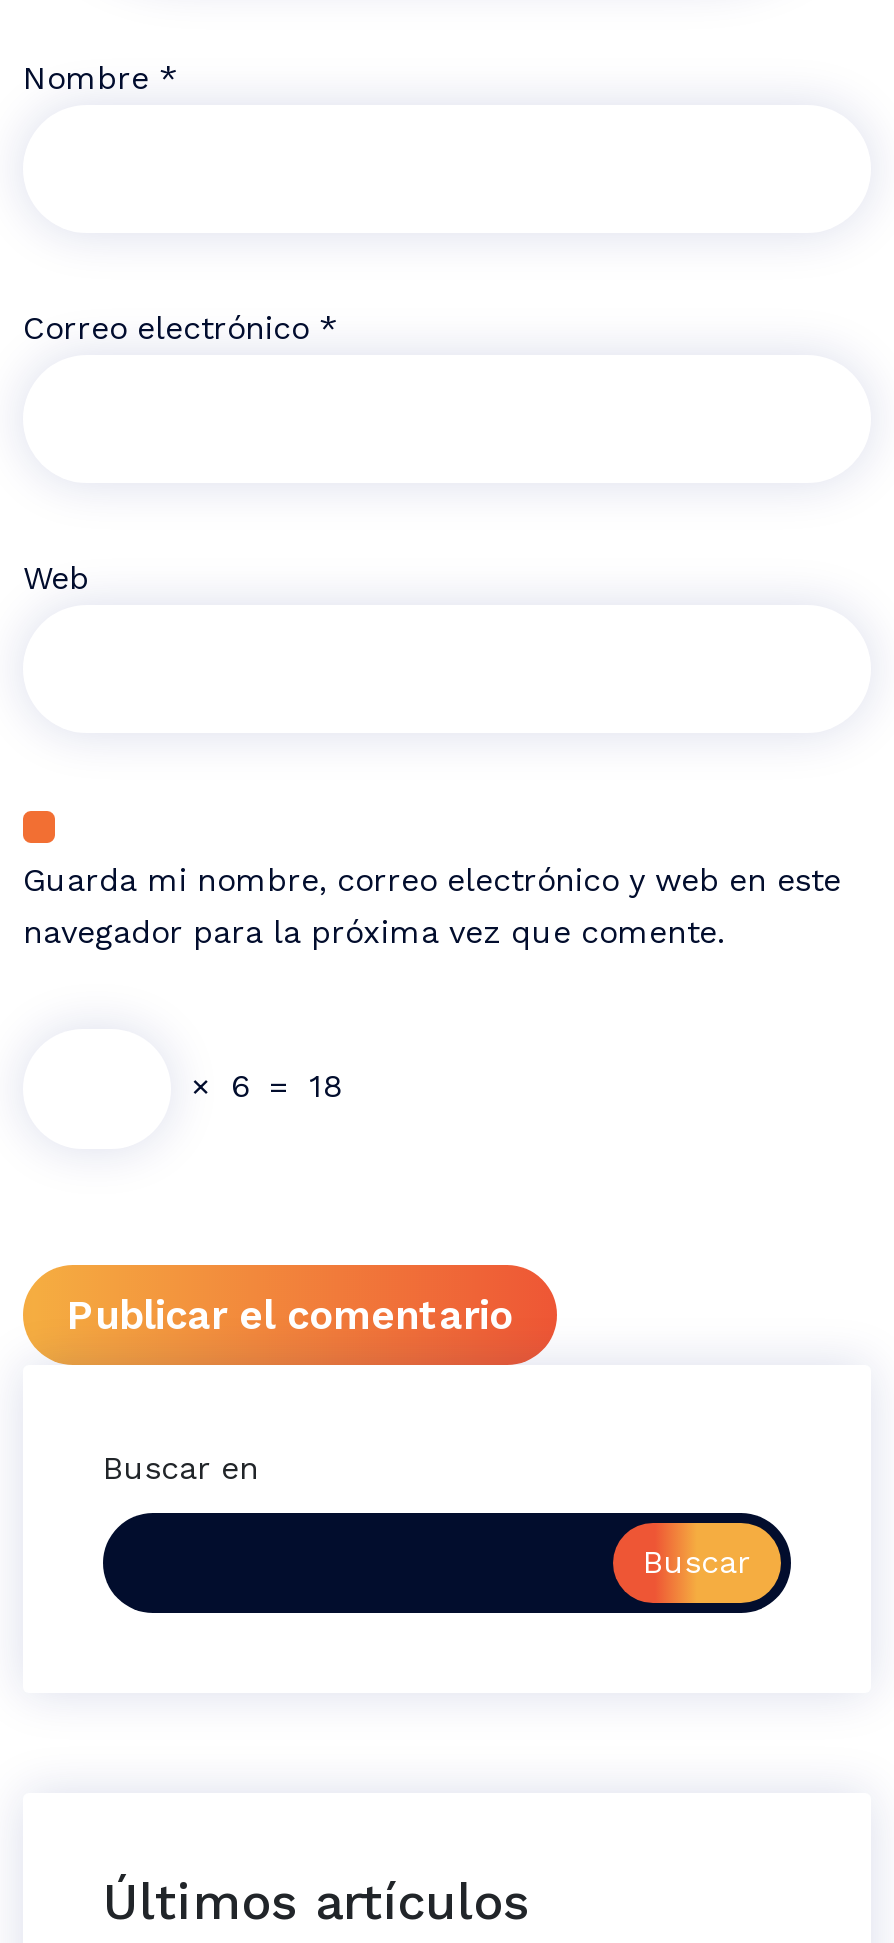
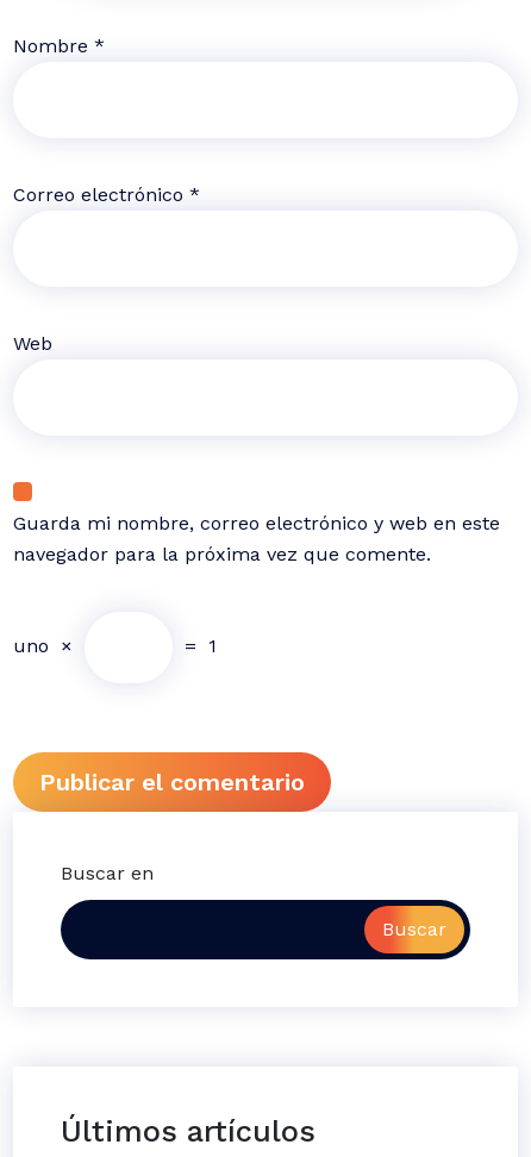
[181,1067,341,1105] × 6 = 18 -> [13,634,217,657] uno × | = 1

